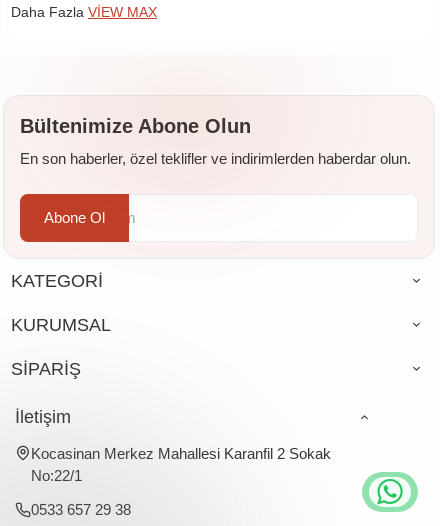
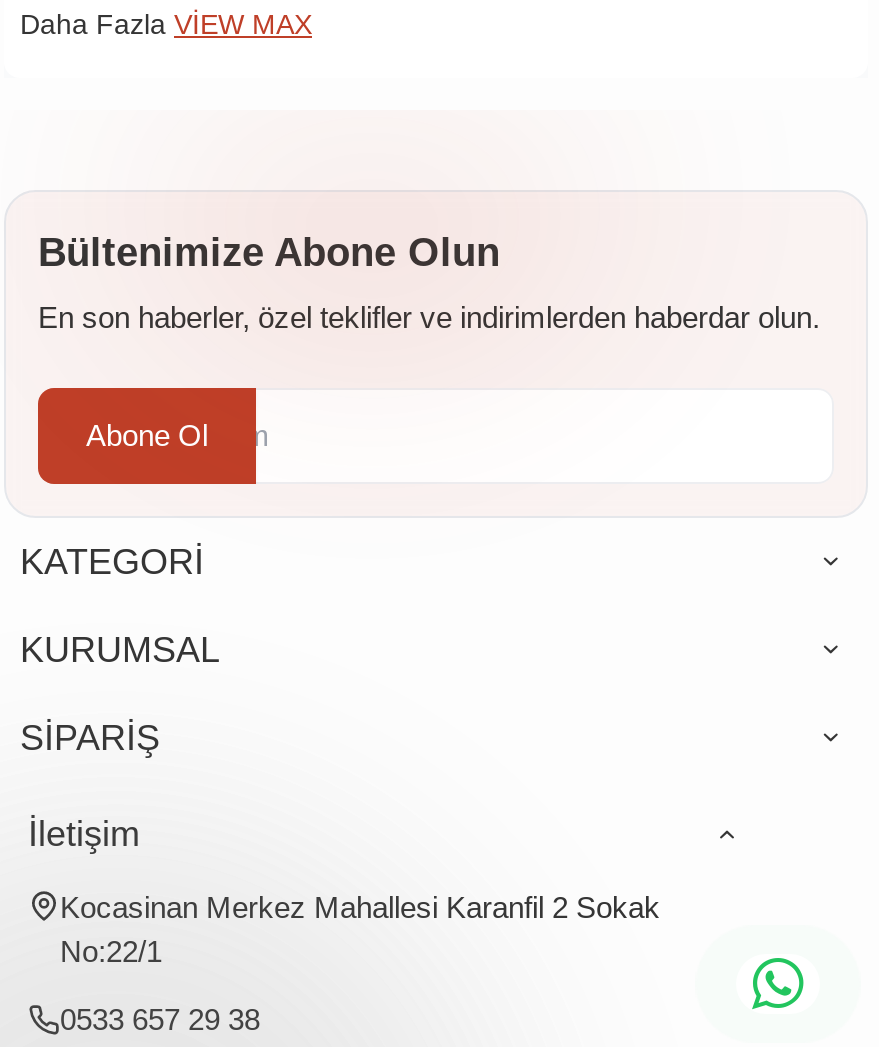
[362,471,418,513] [image] -> [724,944,832,1024] [image]

